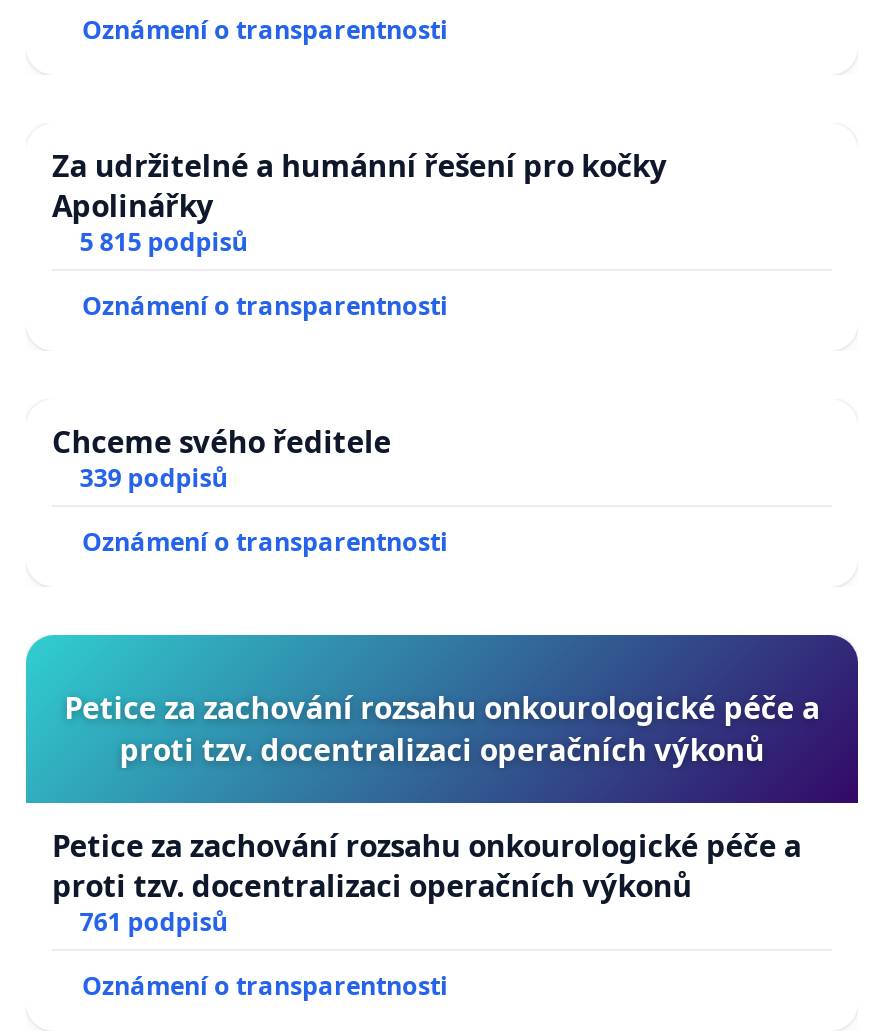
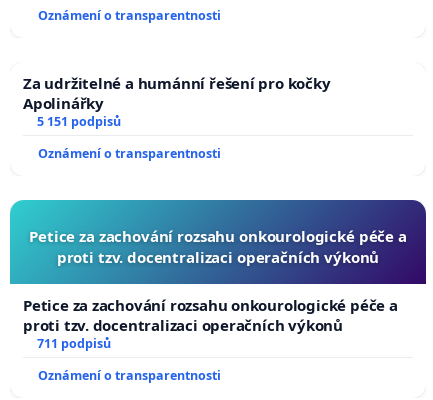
[52,224,448,494] 5 815 podpisů | Oznámení o transparentnosti | Chceme svého ředitele | 339 podpisů -> [37,113,121,130] 5 151 podpisů
[80,904,228,938] 761 podpisů -> [37,335,111,352] 711 podpisů

